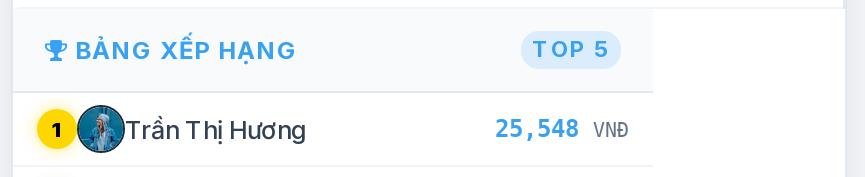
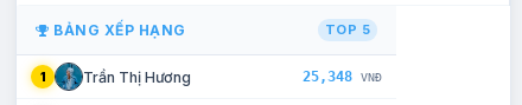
[495,114,629,142] 25,548 VNĐ -> [303,68,382,84] 25,348 VNĐ

